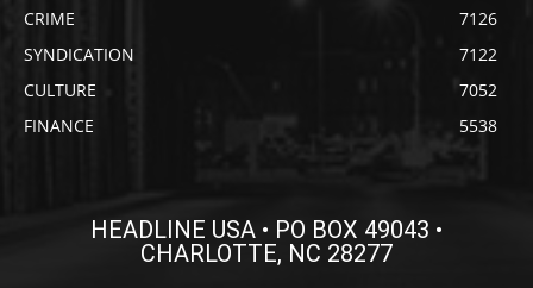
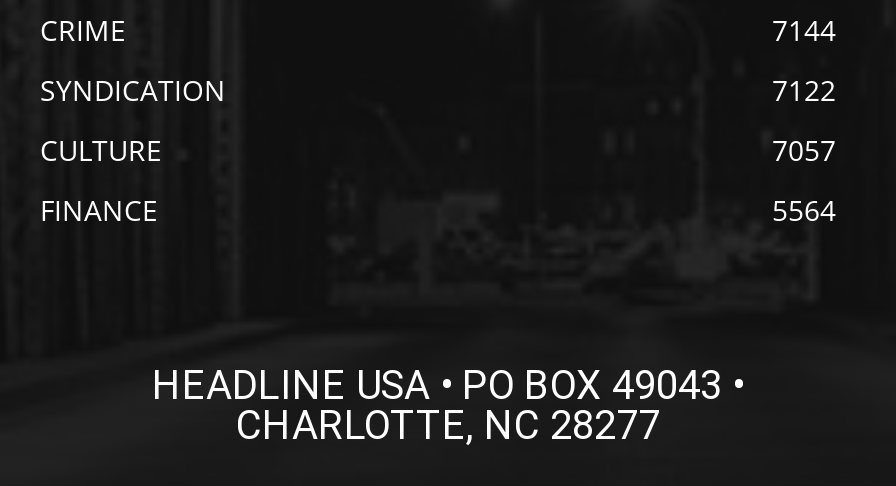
[459,7,497,29] 7126 -> [772,11,836,49] 7144
[459,78,497,101] 7052 -> [772,131,836,169] 7057
[459,114,497,137] 5538 -> [772,191,836,229] 5564

